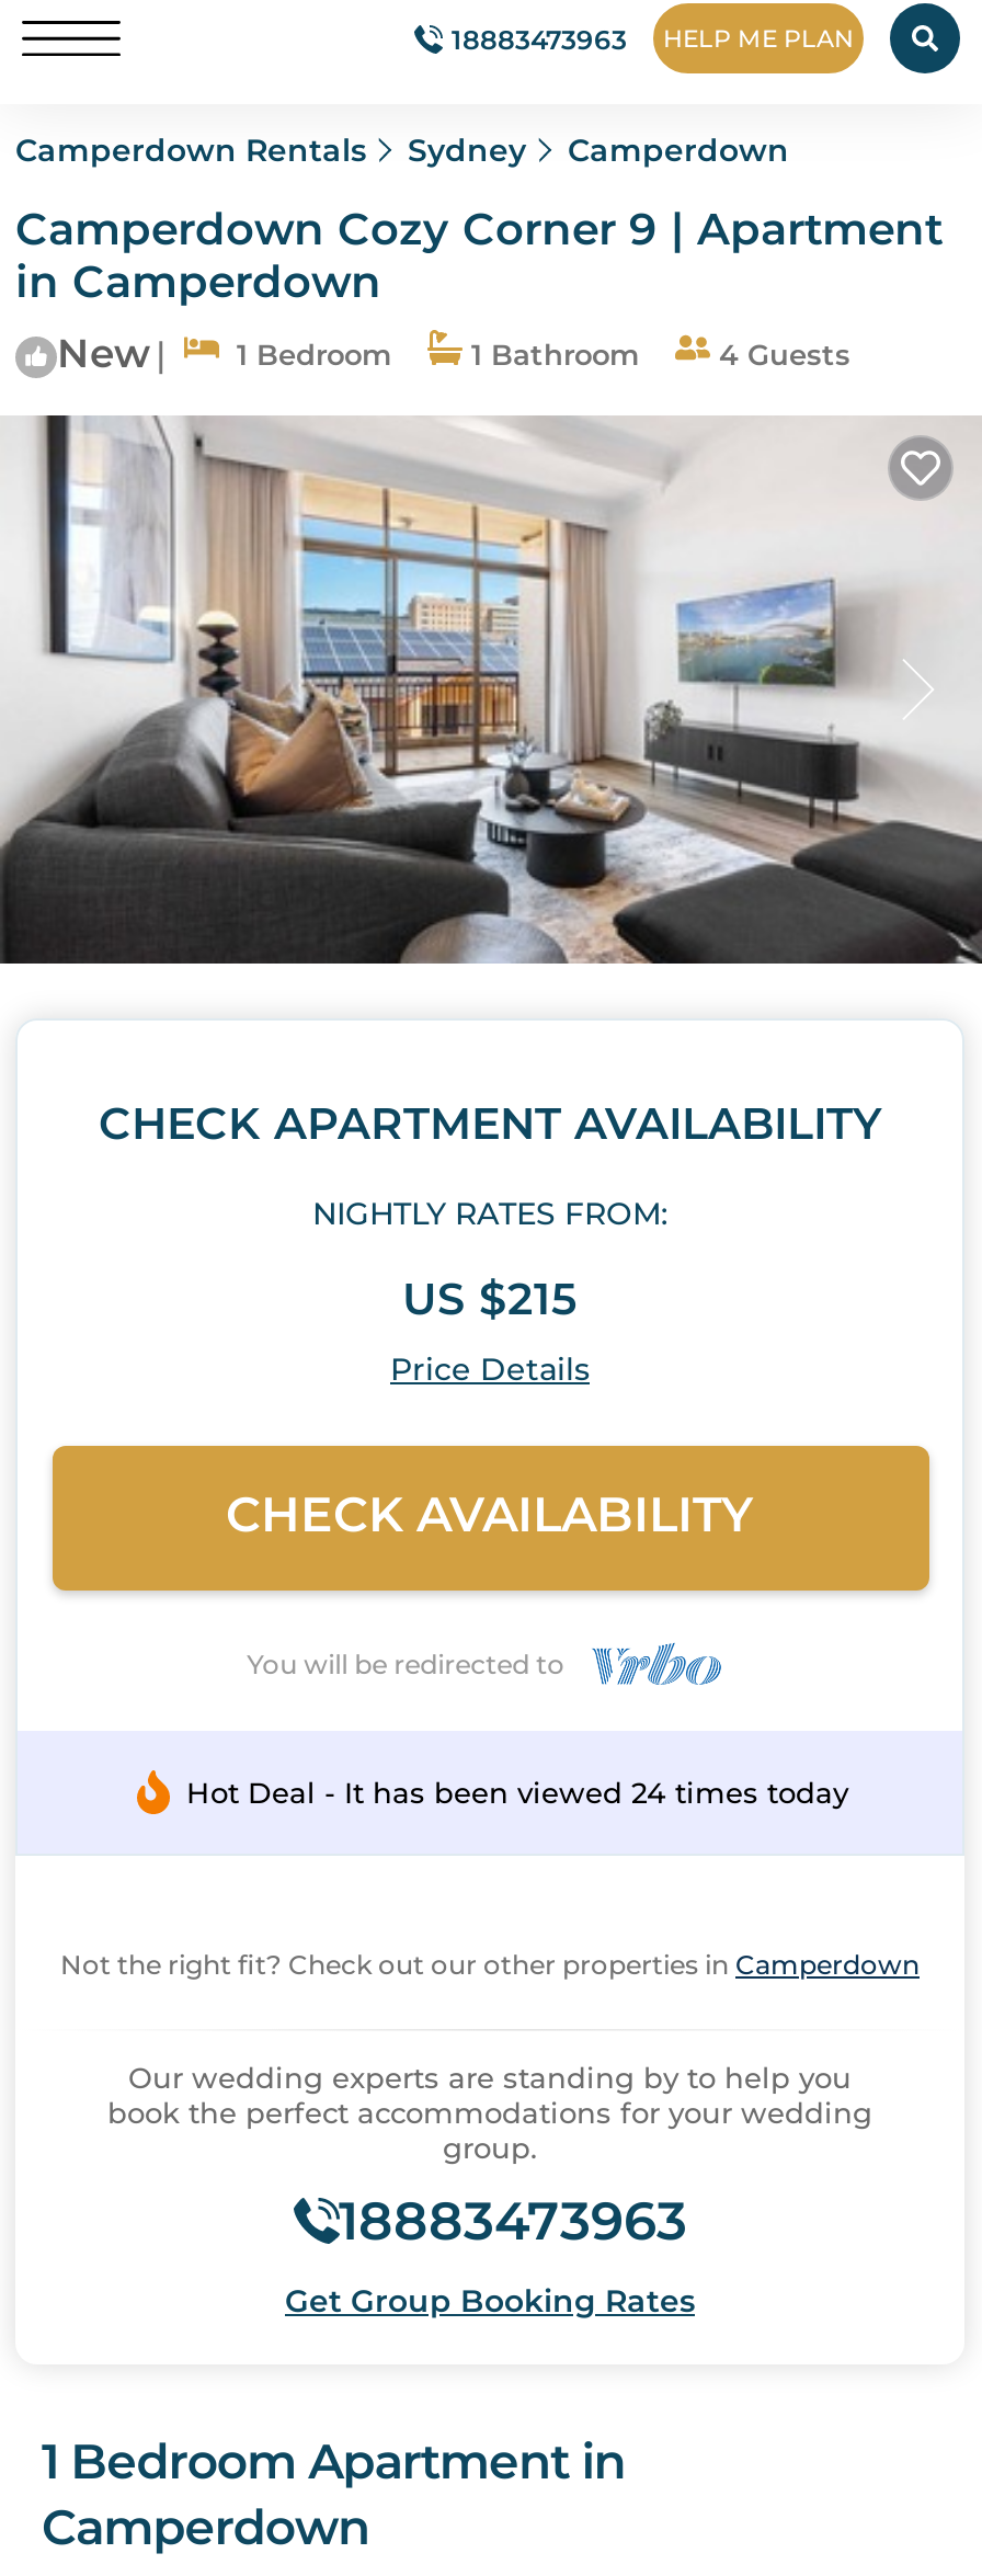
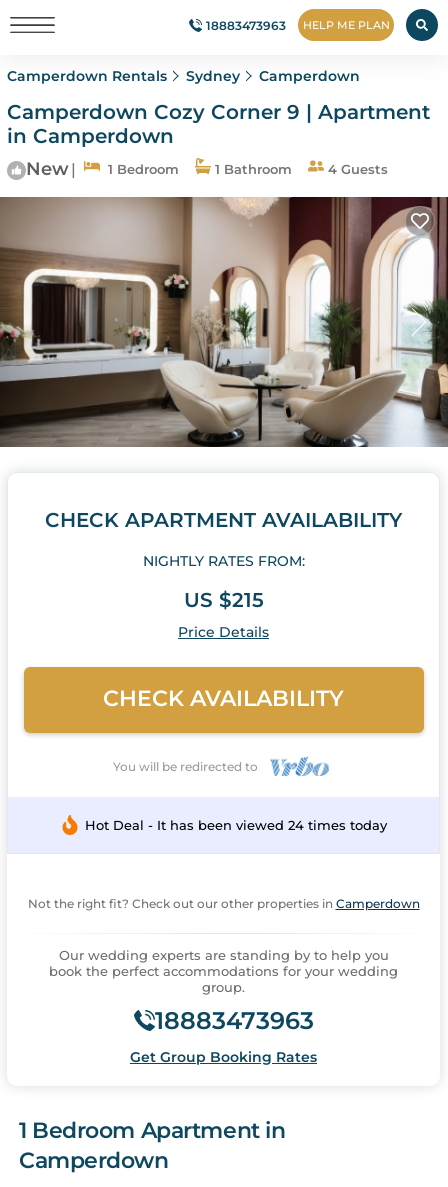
[7,415,975,966] [image] -> [3,196,445,448] [image]

